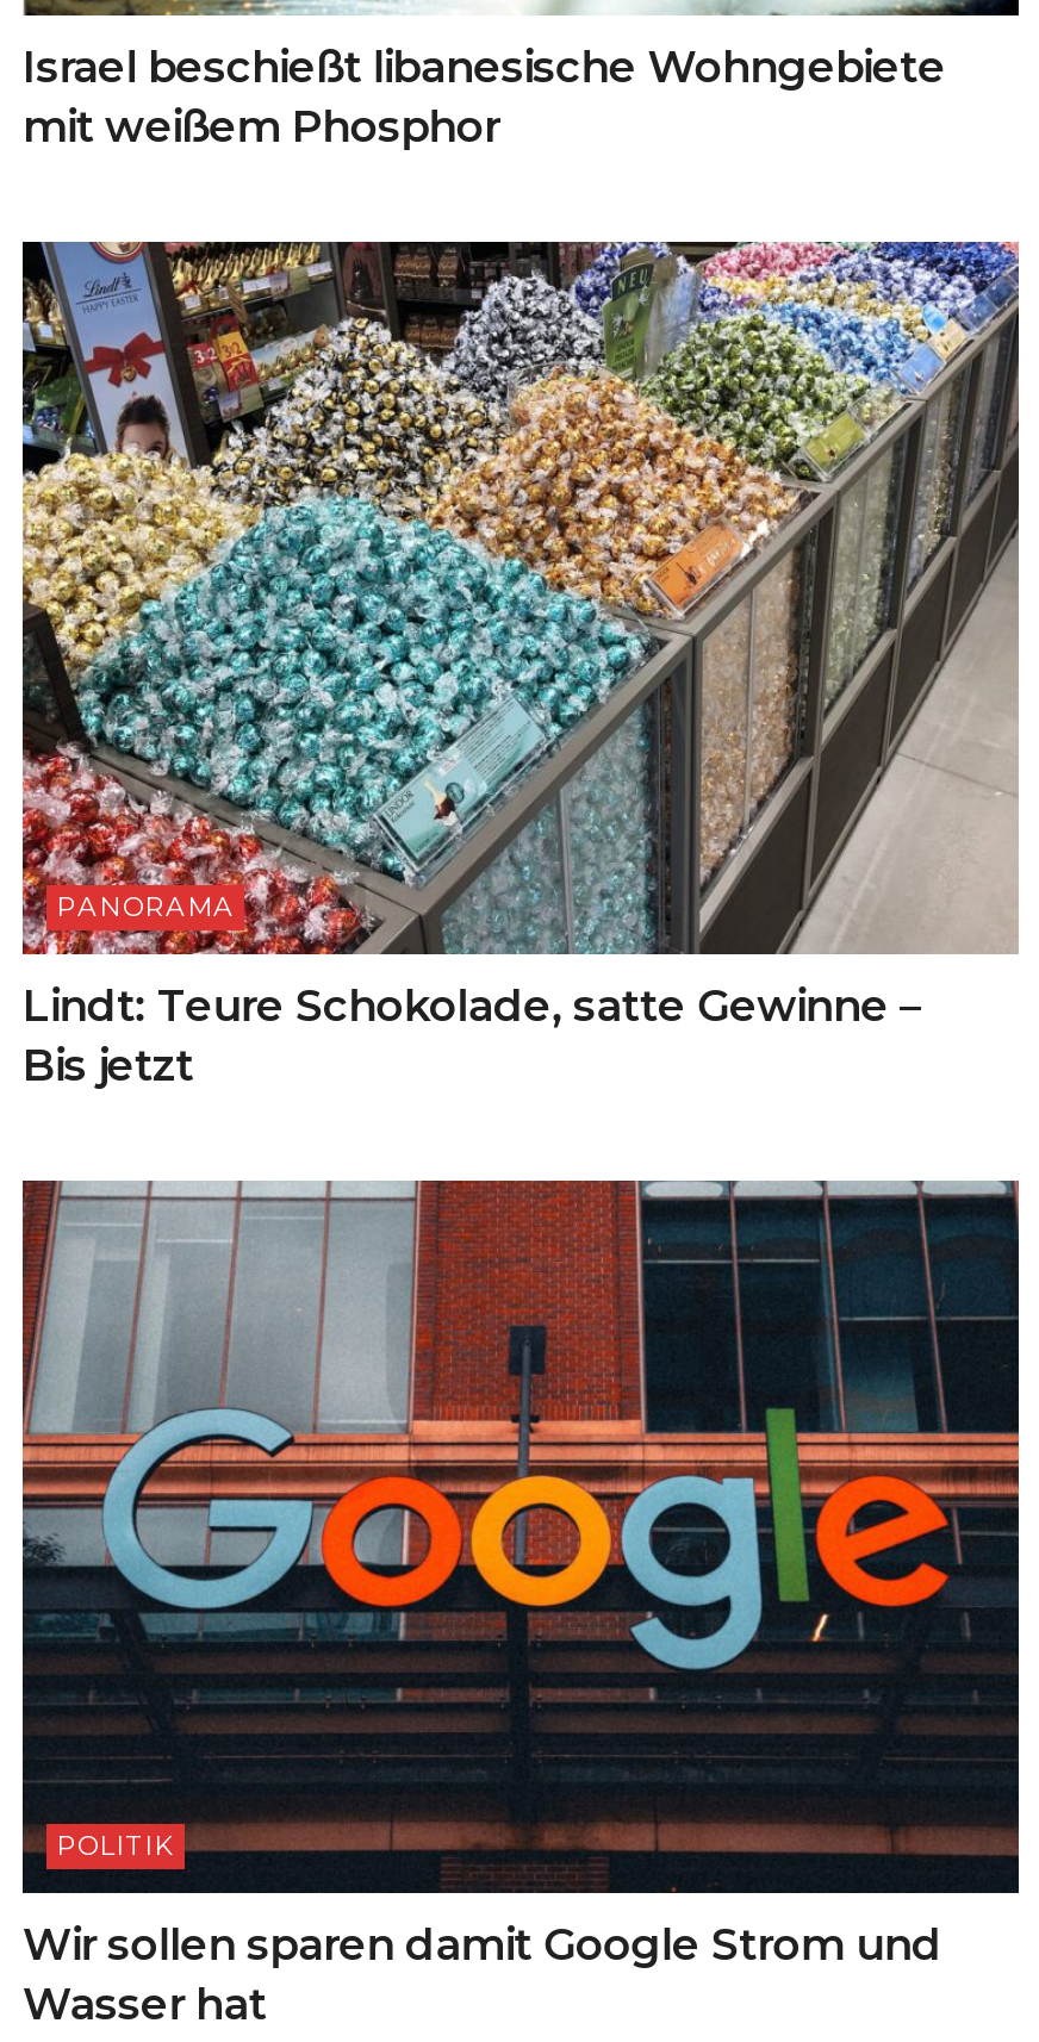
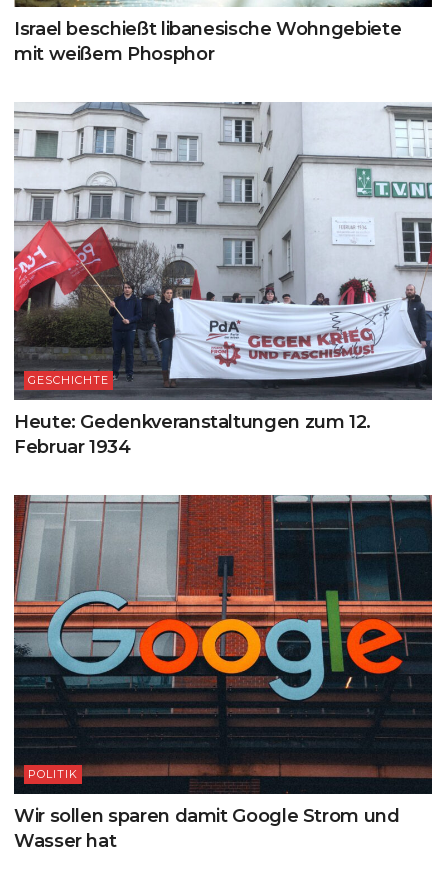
[20,238,1021,958] [image] | PANORAMA -> [13,101,433,401] [image] | GESCHICHTE
[23,980,920,1092] Lindt: Teure Schokolade, satte Gewinne – | Bis jetzt -> [14,411,371,458] Heute: Gedenkveranstaltungen zum 12. | Februar 1934

